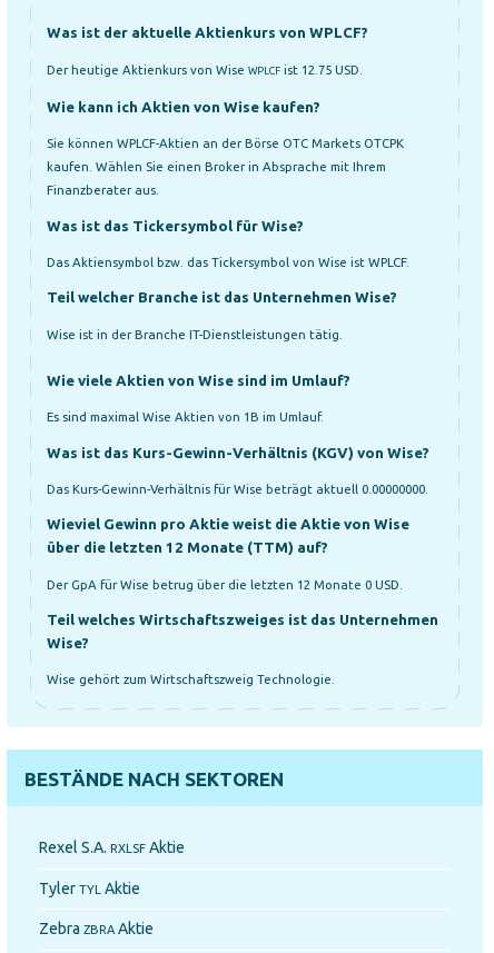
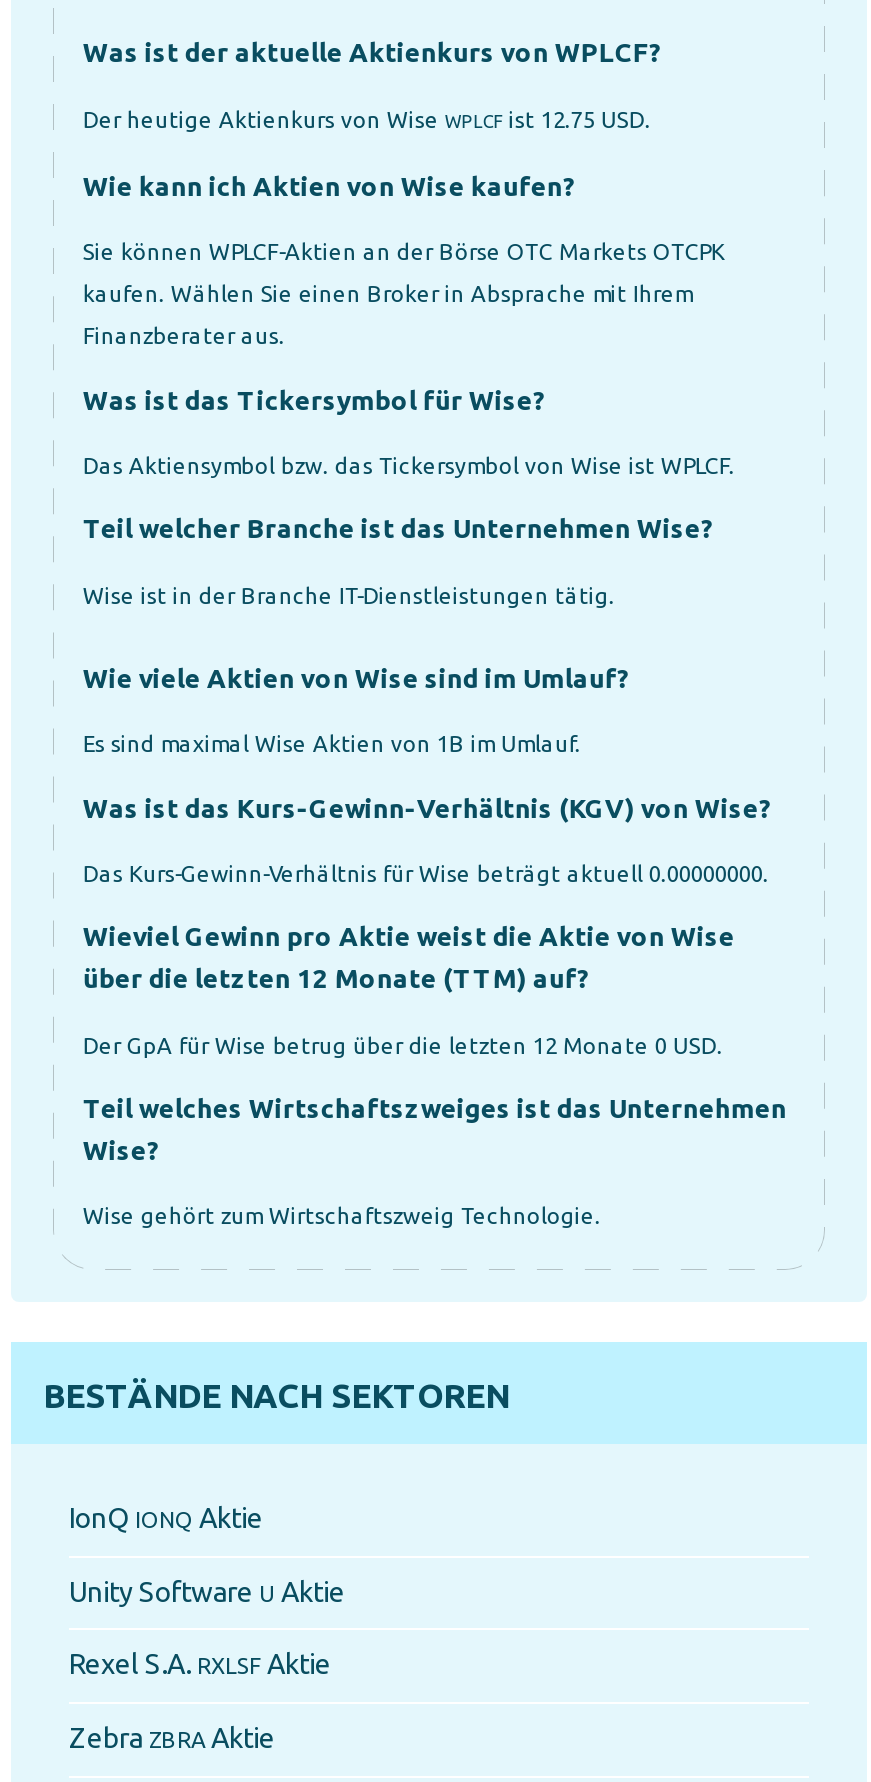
none -> [69,1501,345,1607] IonQ IONQ Aktie | Unity Software U Aktie
moved [39,838,185,856] -> [69,1649,331,1681]: Rexel S.A. RXLSF Aktie
[39,879,140,897] Tyler TYL Aktie -> none

